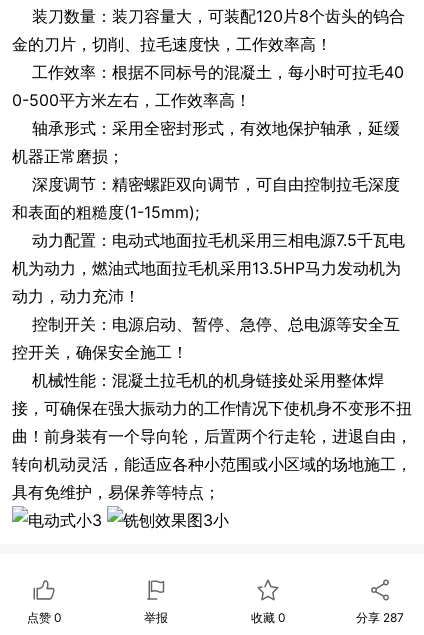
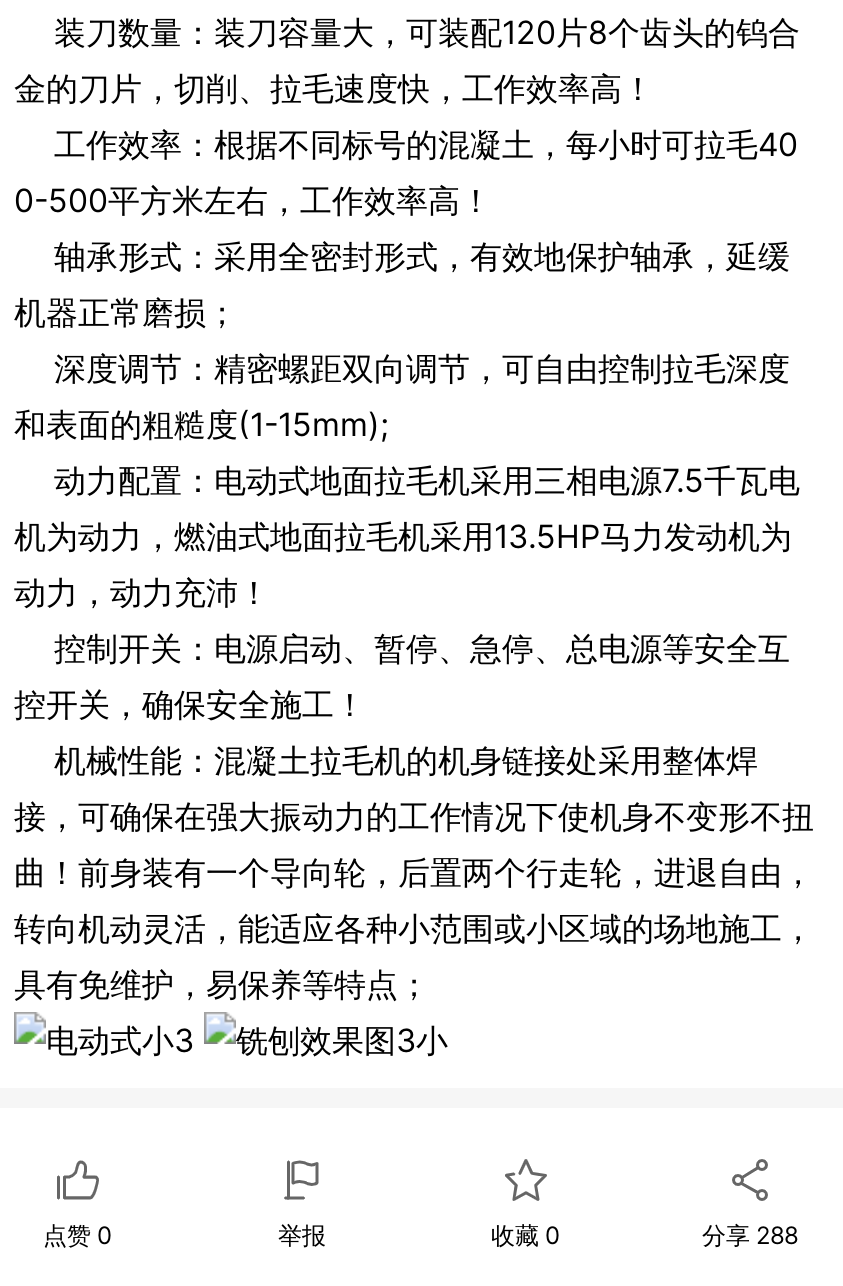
[356,610,404,625] 分享287 -> [702,1220,798,1250] 分享288

